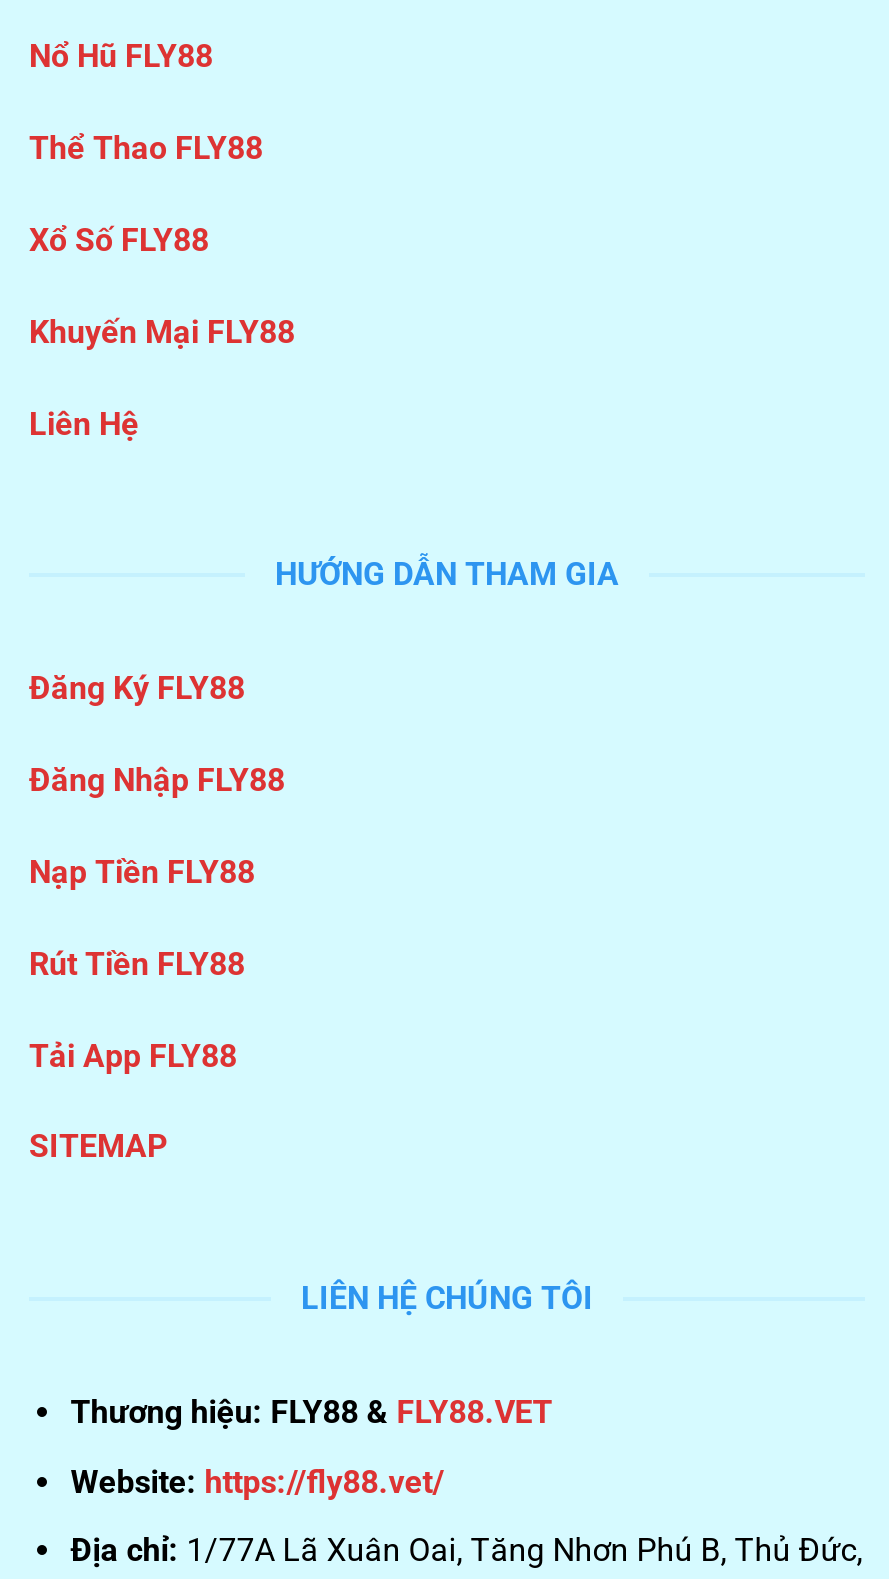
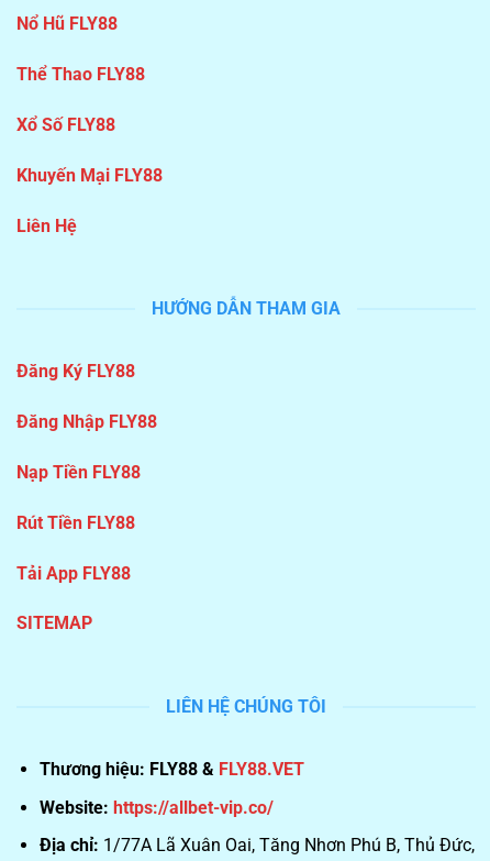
[71,1463,445,1501] Website: https://fly88.vet/ -> [39,797,273,818] Website: https://allbet-vip.co/

